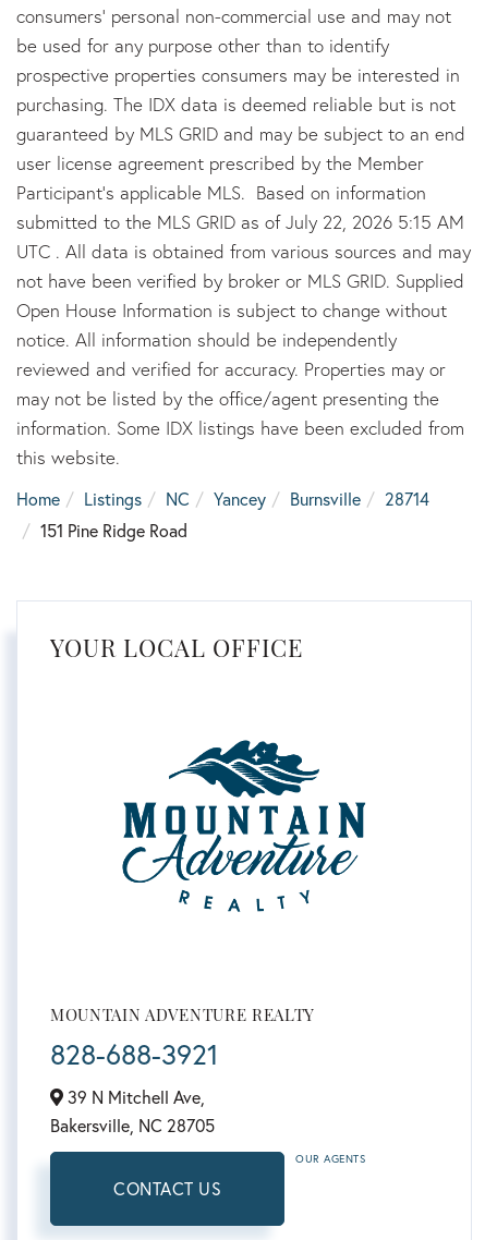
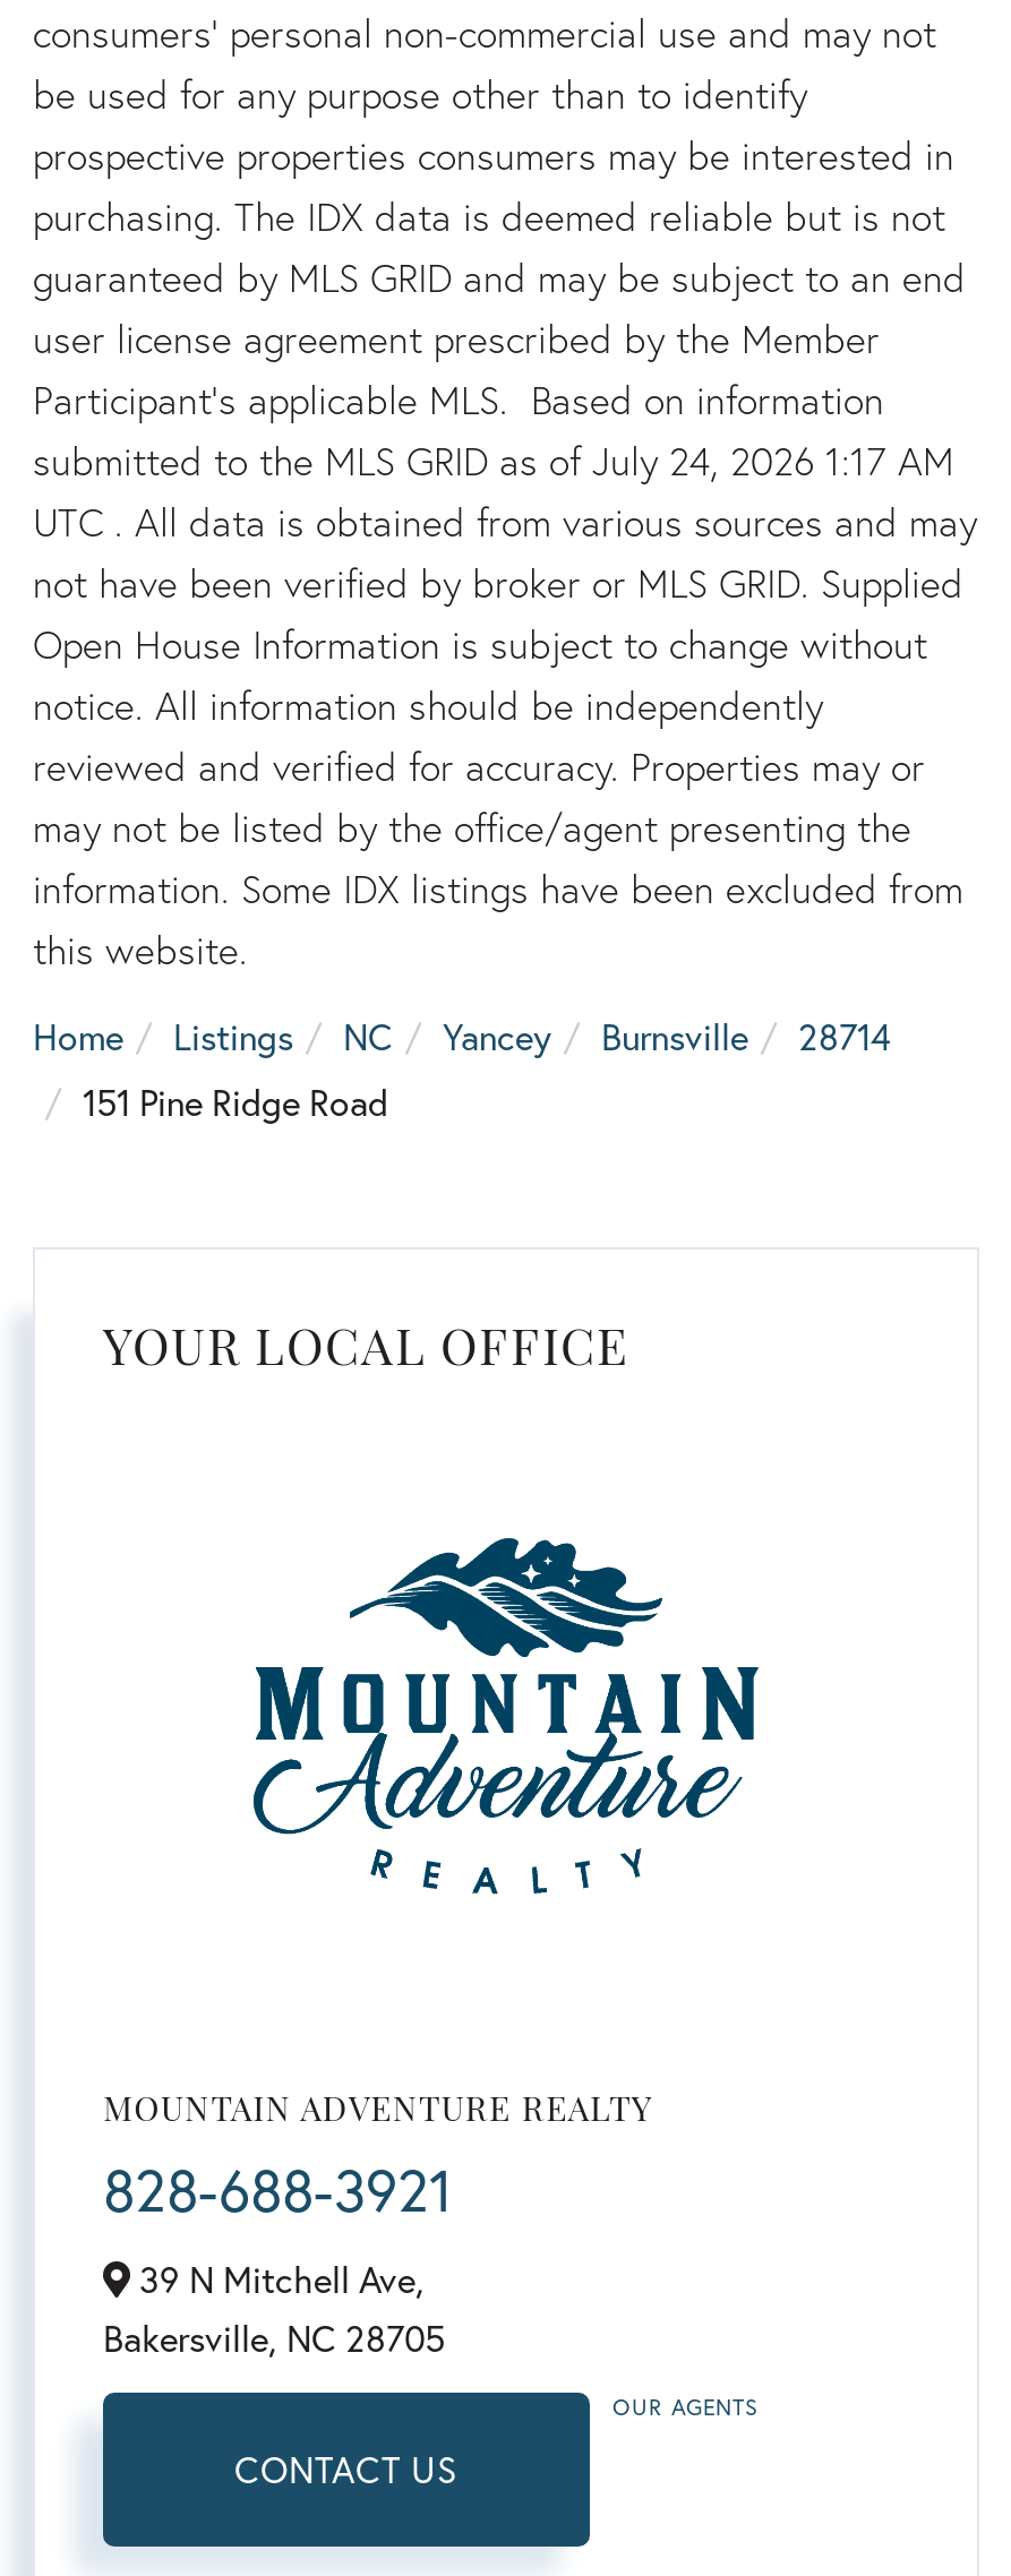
[16,209,464,234] submitted to the MLS GRID as of July 22, 2026 5:15 AM -> [33,434,954,486] submitted to the MLS GRID as of July 24, 2026 1:17 AM

